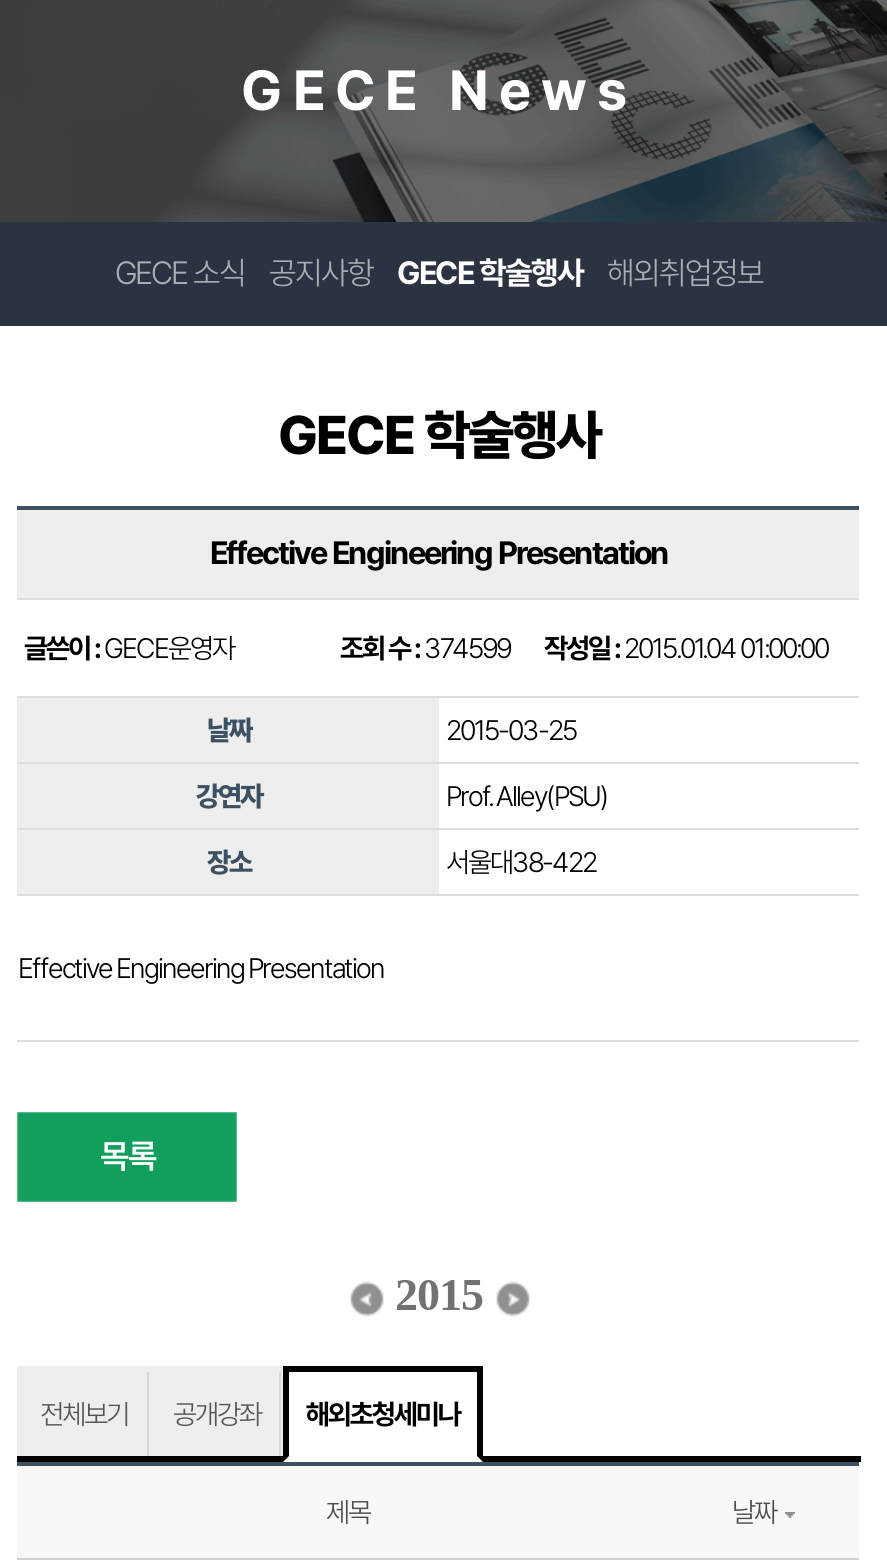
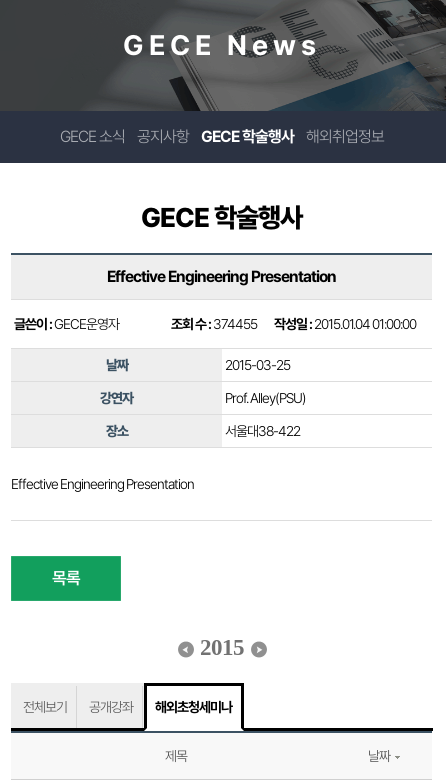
[340,632,828,664] 조회 수 : 374599 작성일 : 2015.01.04 01:00:00 -> [171,316,416,332] 조회 수 : 374455 작성일 : 2015.01.04 01:00:00

